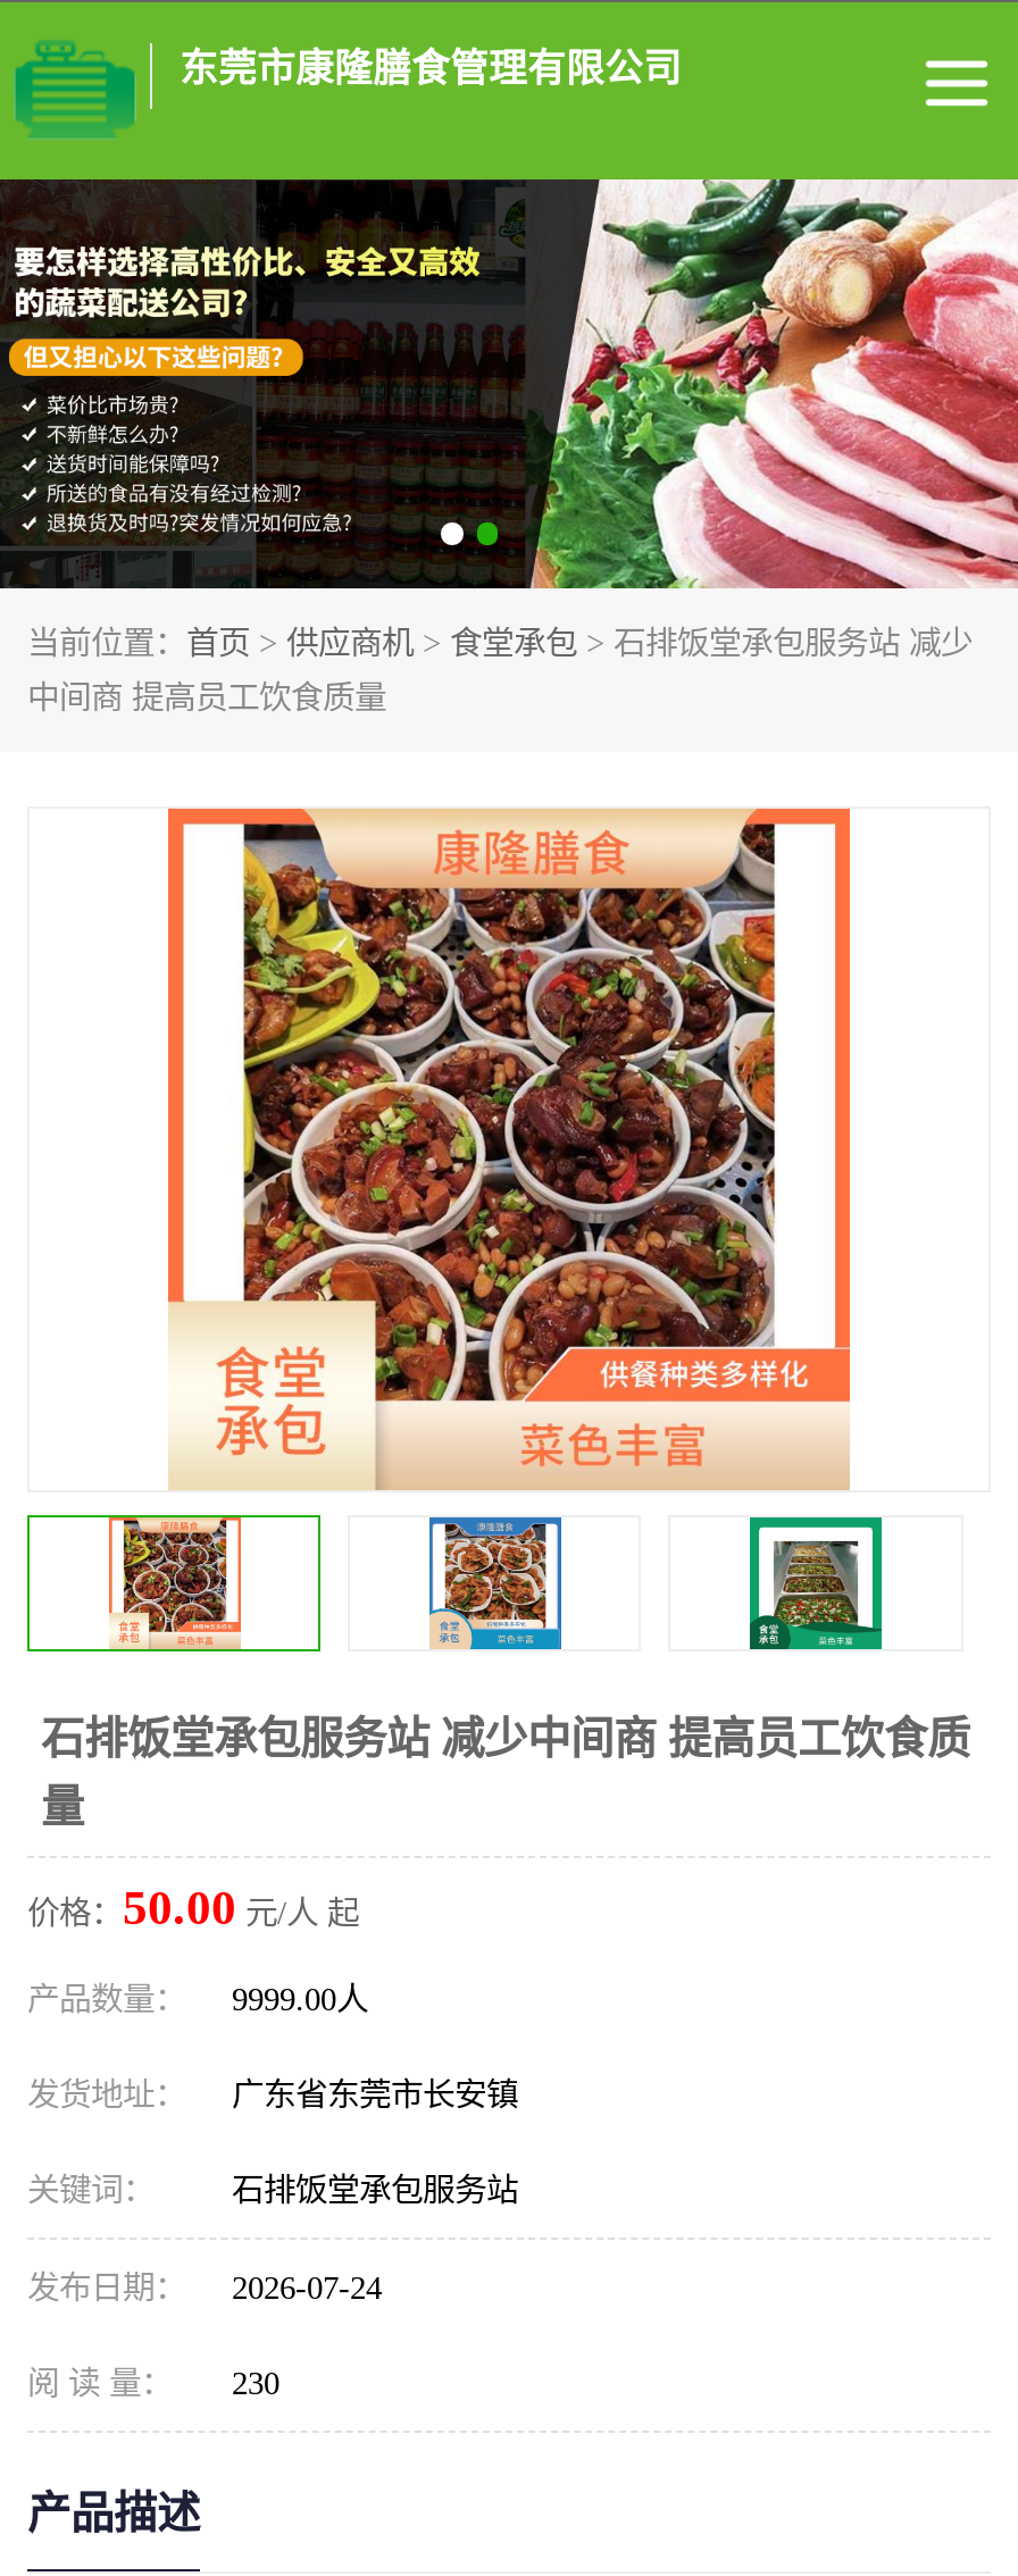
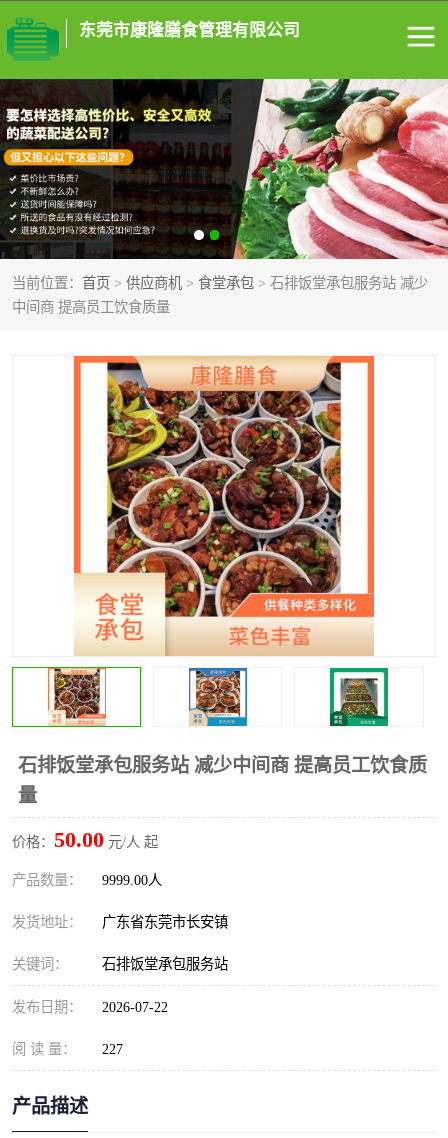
[27,2269,382,2306] 发布日期： 2026-07-24 -> [12,999,168,1015] 发布日期： 2026-07-22
[27,2365,279,2401] 阅 读 量： 230 -> [12,1041,123,1057] 阅 读 量： 227

